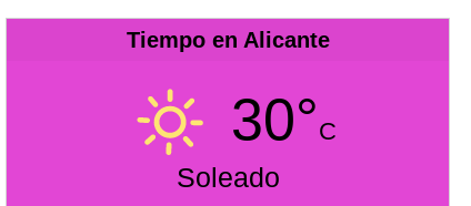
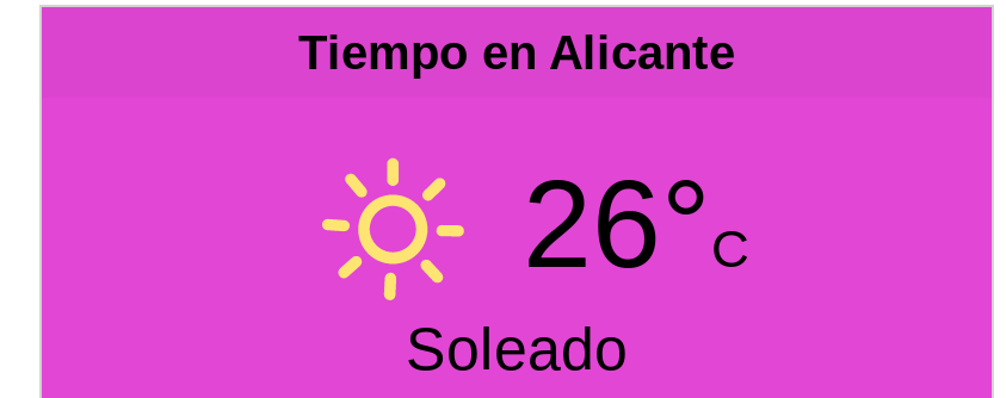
[231,87,336,152] 30°C -> [523,156,749,294] 26°C

